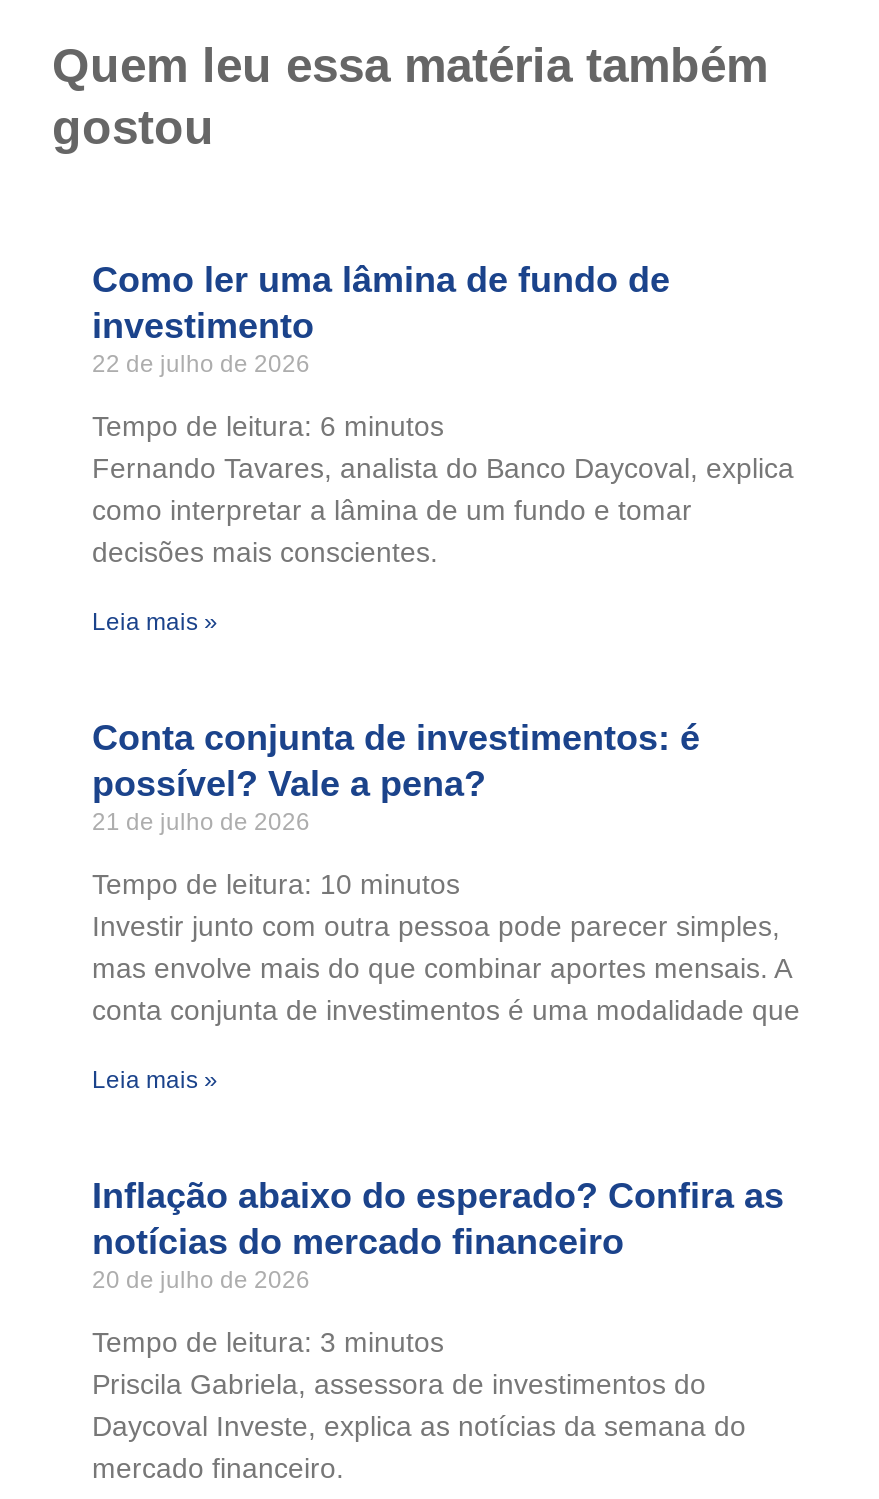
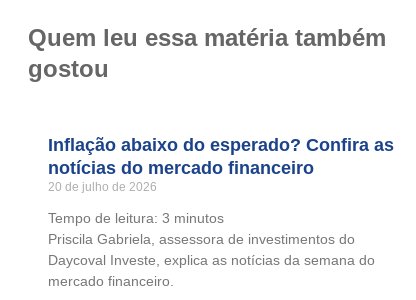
[92,260,800,1094] Como ler uma lâmina de fundo de | investimento | 22 de julho de 2026 | Tempo de leitura: 6 minutos | Fernando Tavares, analista do Banco Daycoval, explica | como interpretar a lâmina de um fundo e tomar | decisões mais conscientes. | Leia mais » | Conta conjunta de investimentos: é | possível? Vale a pena? | 21 de julho de 2026 | Tempo de leitura: 10 minutos | Investir junto com outra pessoa pode parecer simples, | mas envolve mais do que combinar aportes mensais. A | conta conjunta de investimentos é uma modalidade que | Leia mais » -> none

